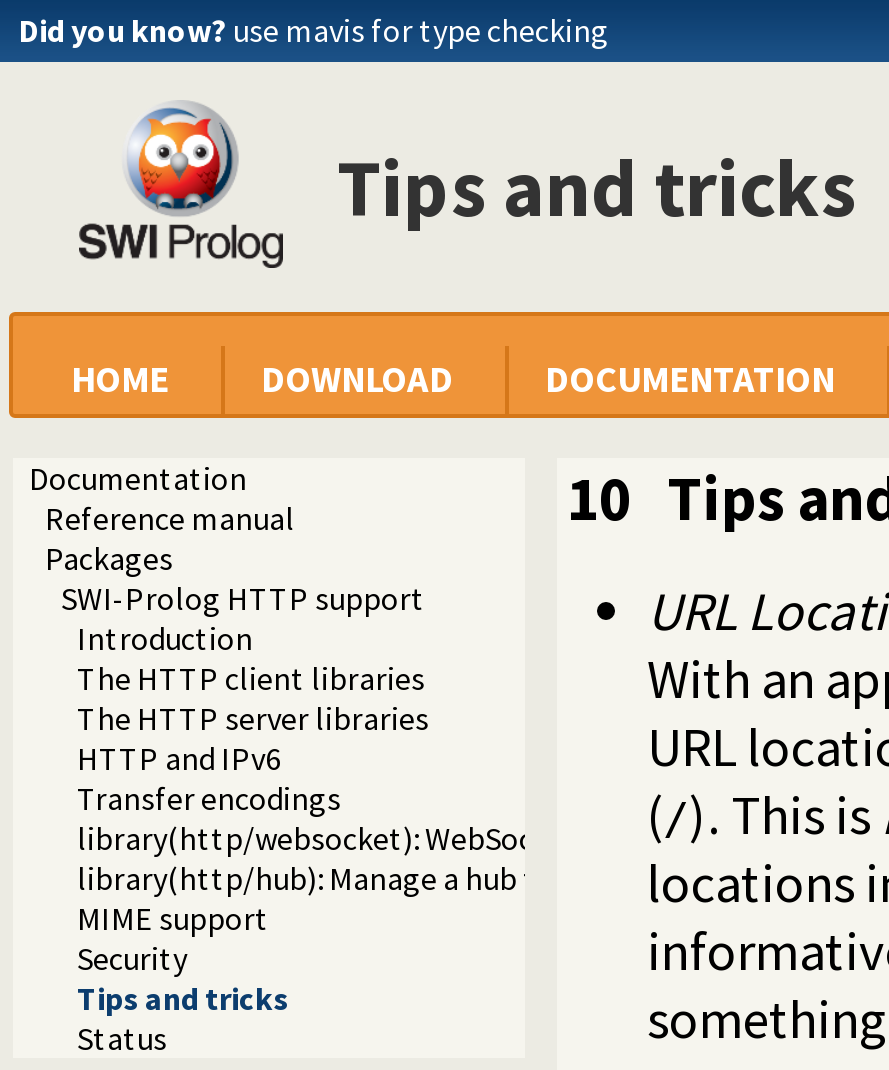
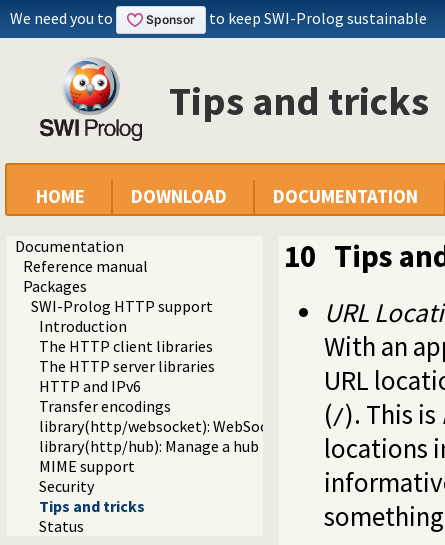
[19,10,609,50] Did you know? use mavis for type checking -> [10,8,427,28] We need you to | to keep SWI-Prolog sustainable

